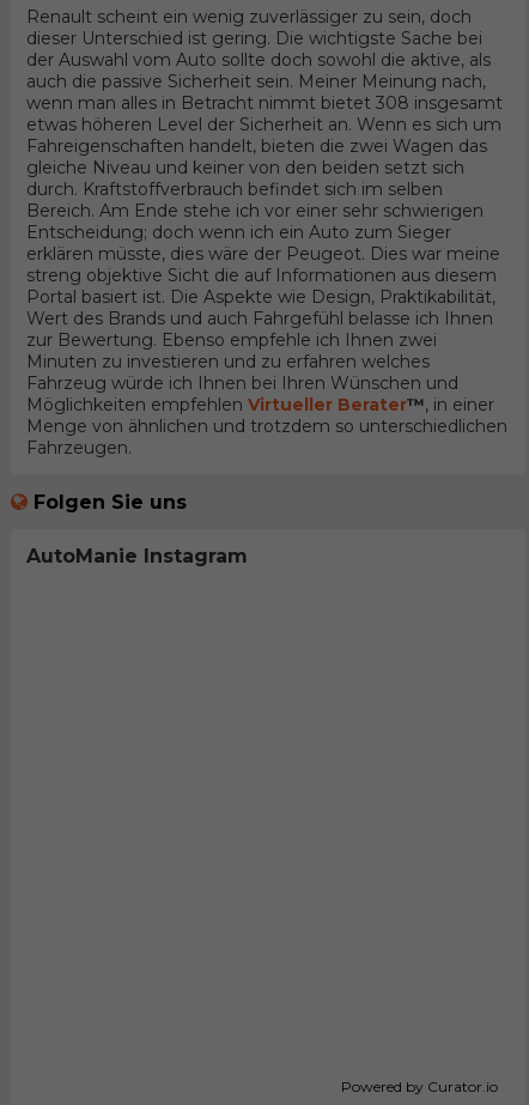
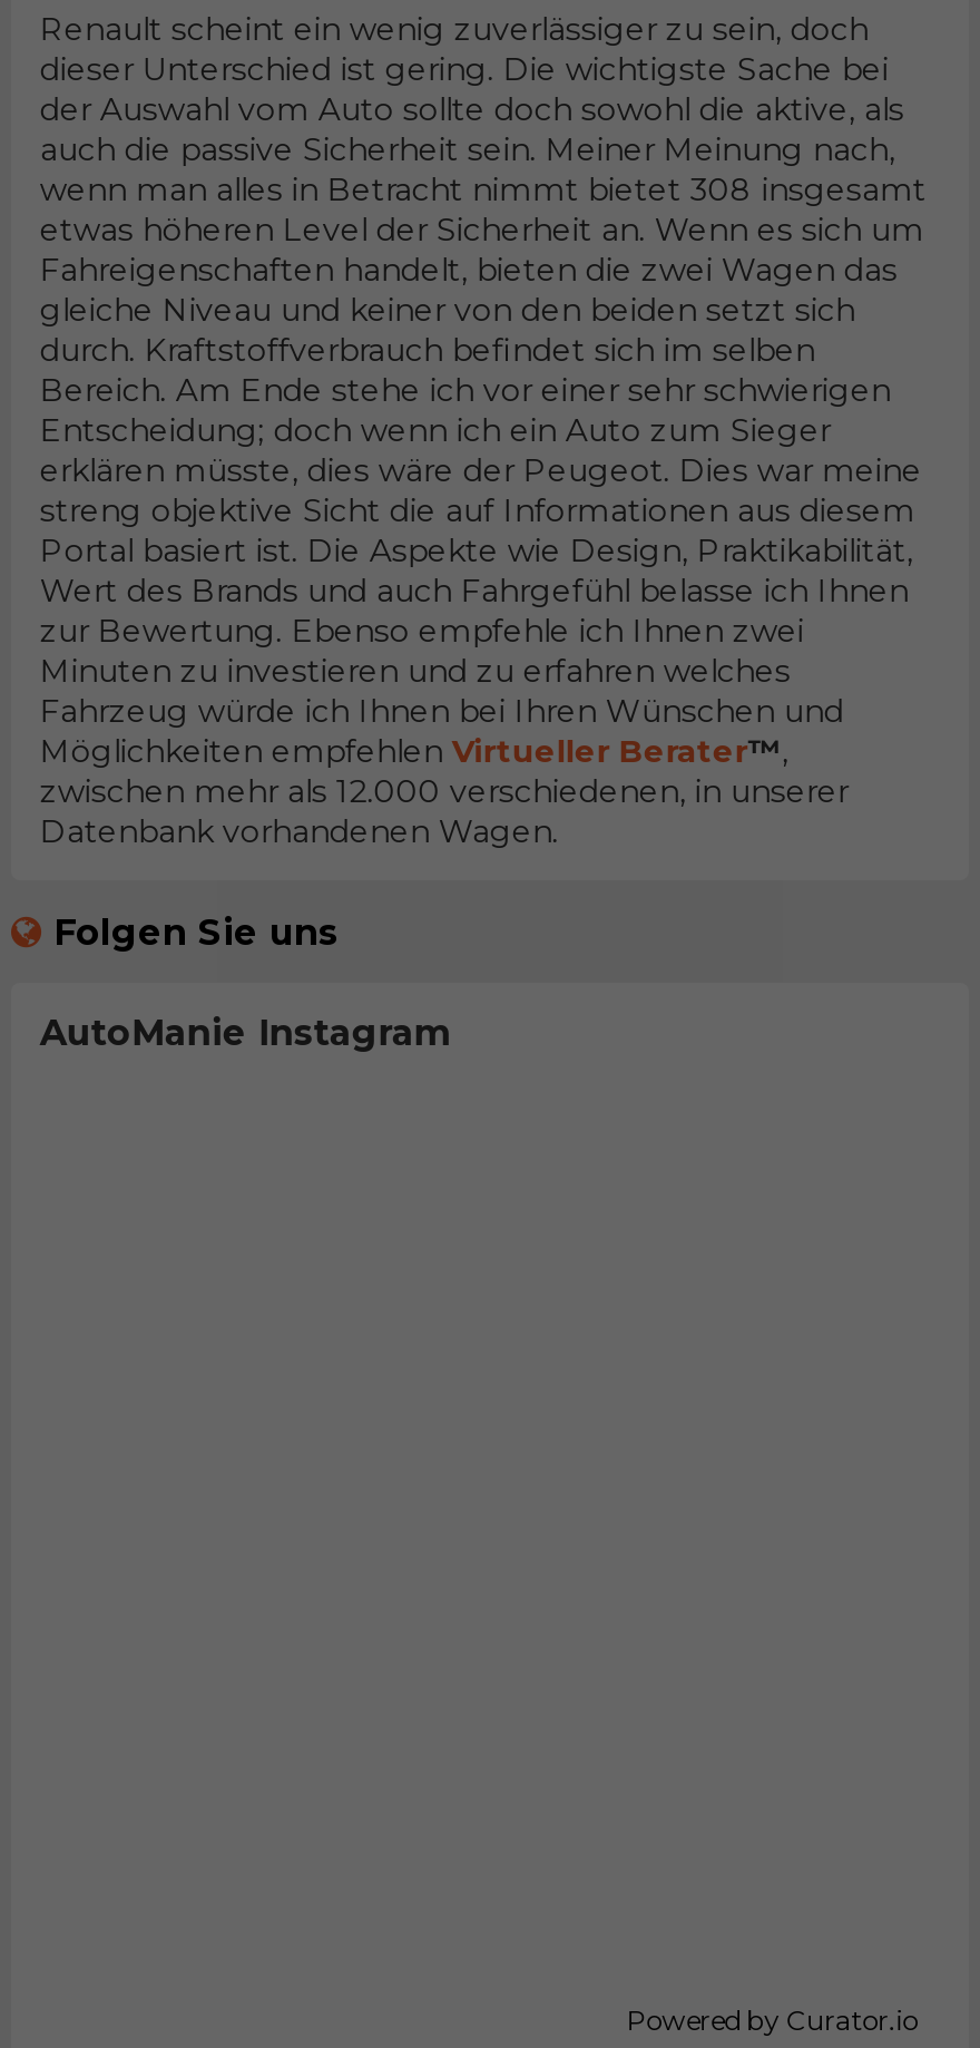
[26,394,507,459] Möglichkeiten empfehlen Virtueller Berater™, in einer | Menge von ähnlichen und trotzdem so unterschiedlichen | Fahrzeugen. -> [40,732,848,852] Möglichkeiten empfehlen Virtueller Berater™, | zwischen mehr als 12.000 verschiedenen, in unserer | Datenbank vorhandenen Wagen.

